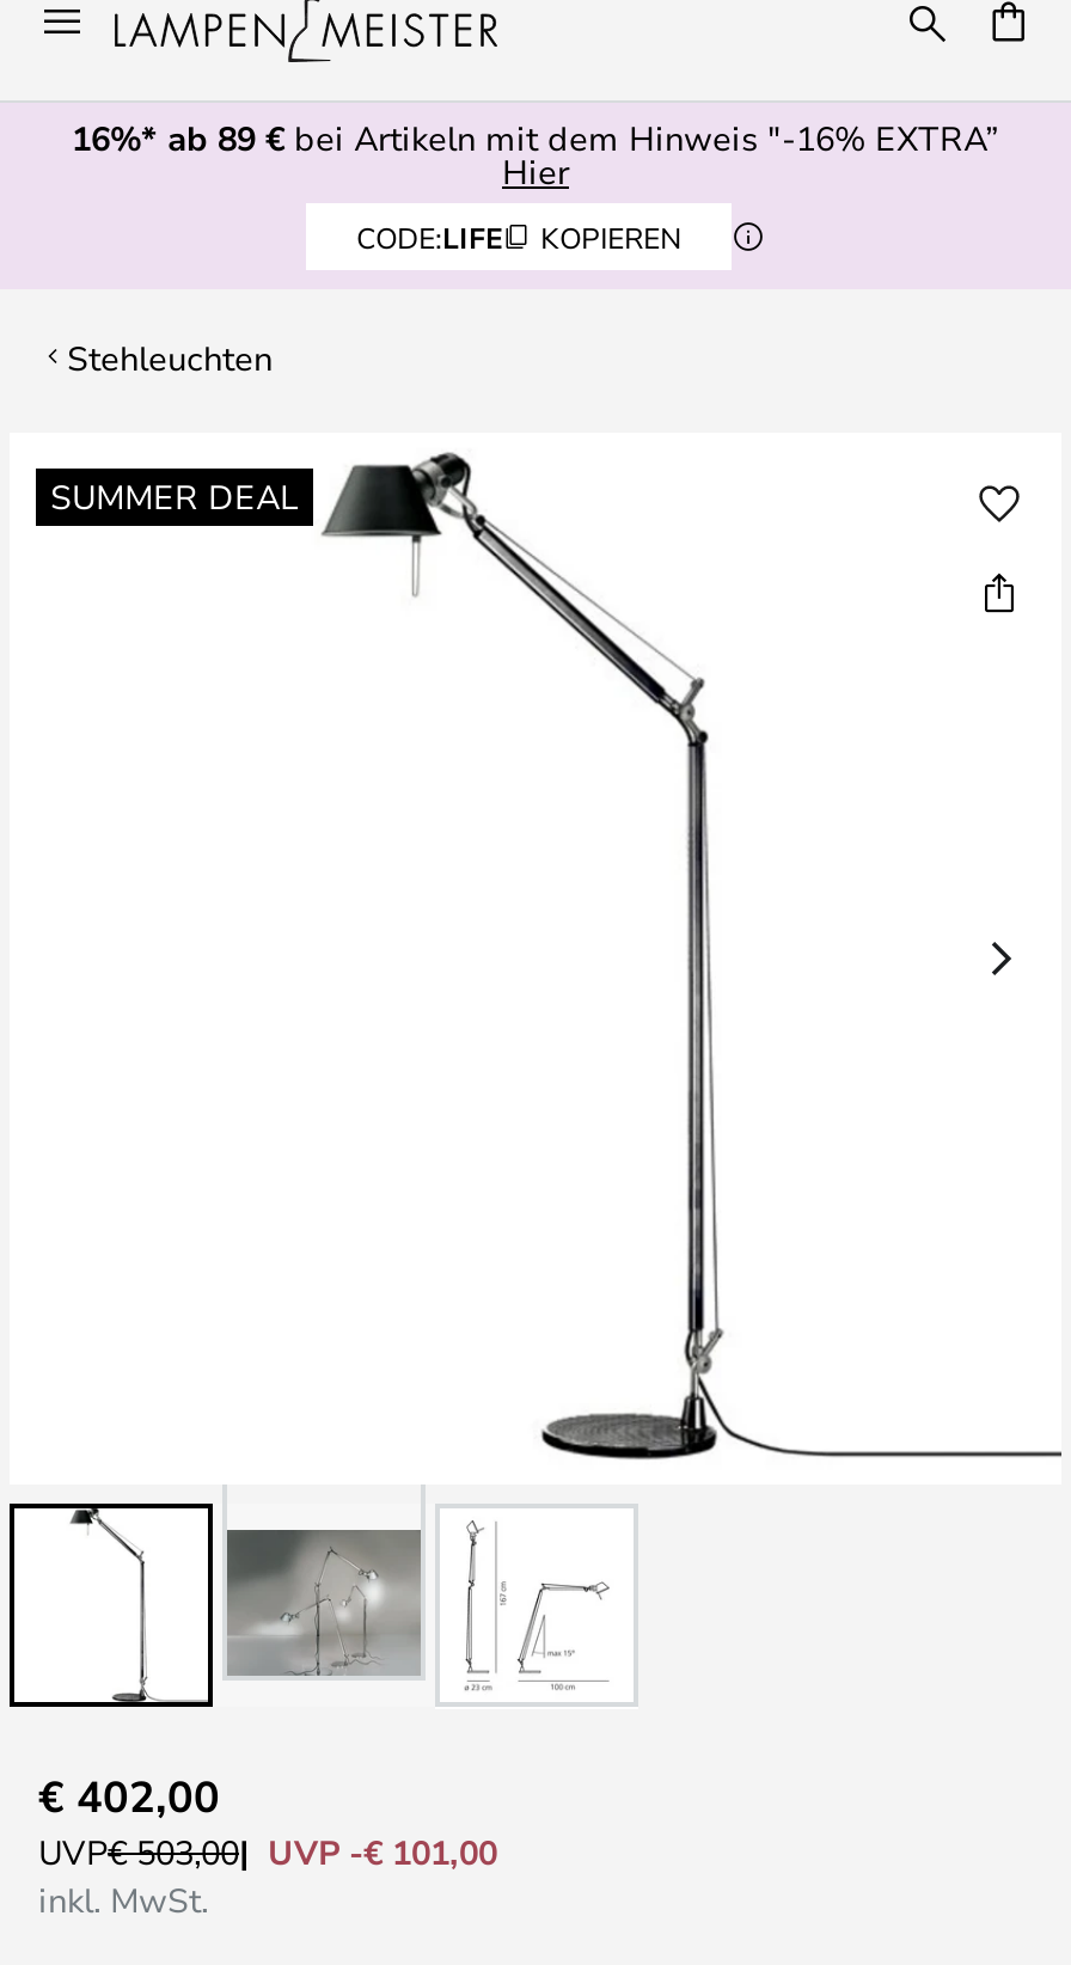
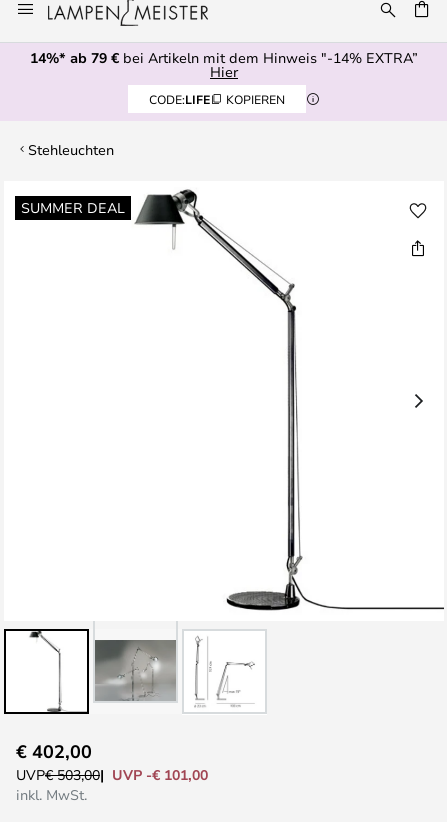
[72,115,999,160] 16%* ab 89 €bei Artikeln mit dem Hinweis "-16% EXTRA” -> [30,48,418,67] 14%* ab 79 €bei Artikeln mit dem Hinweis "-14% EXTRA”

